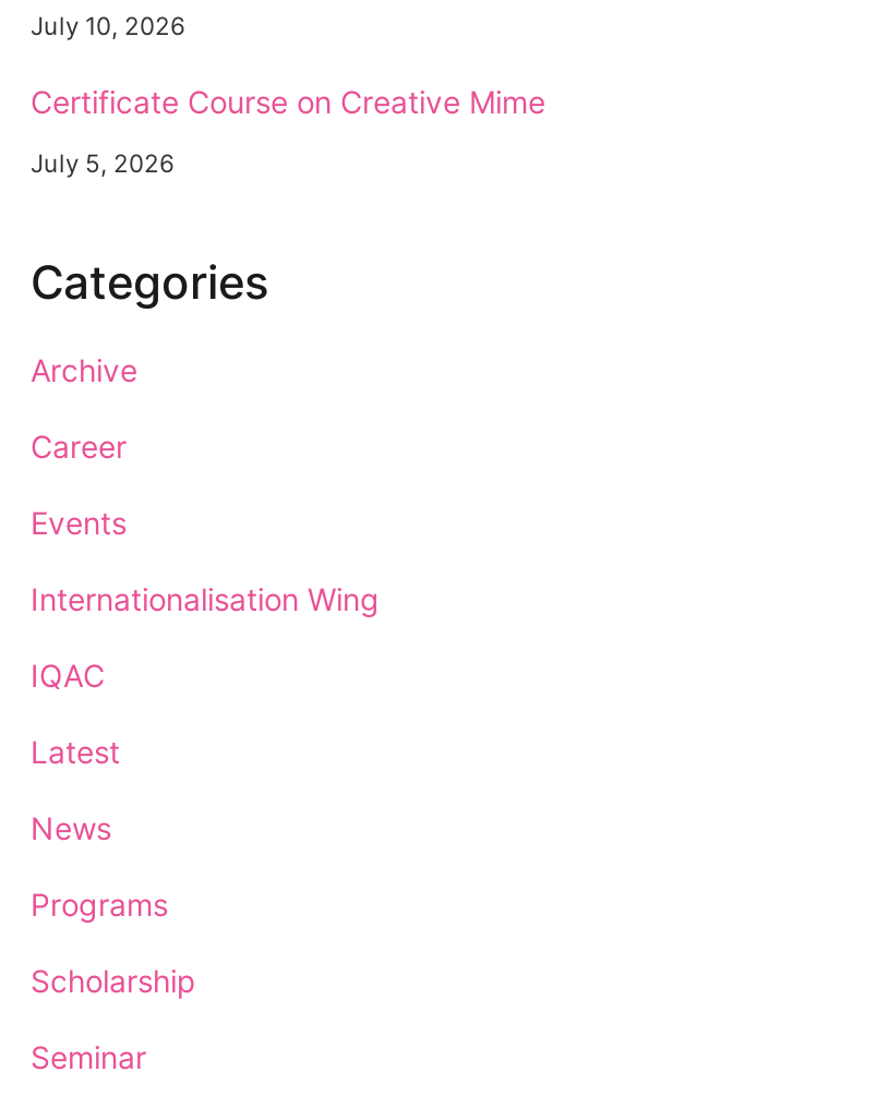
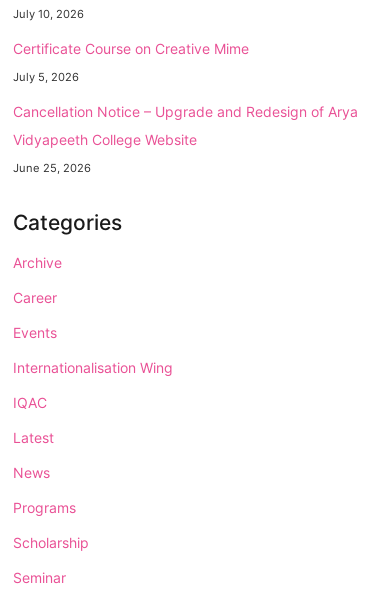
none -> [13,103,358,175] Cancellation Notice – Upgrade and Redesign of Arya | Vidyapeeth College Website | June 25, 2026

